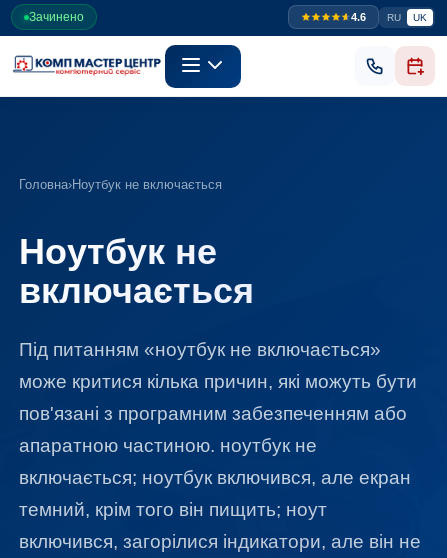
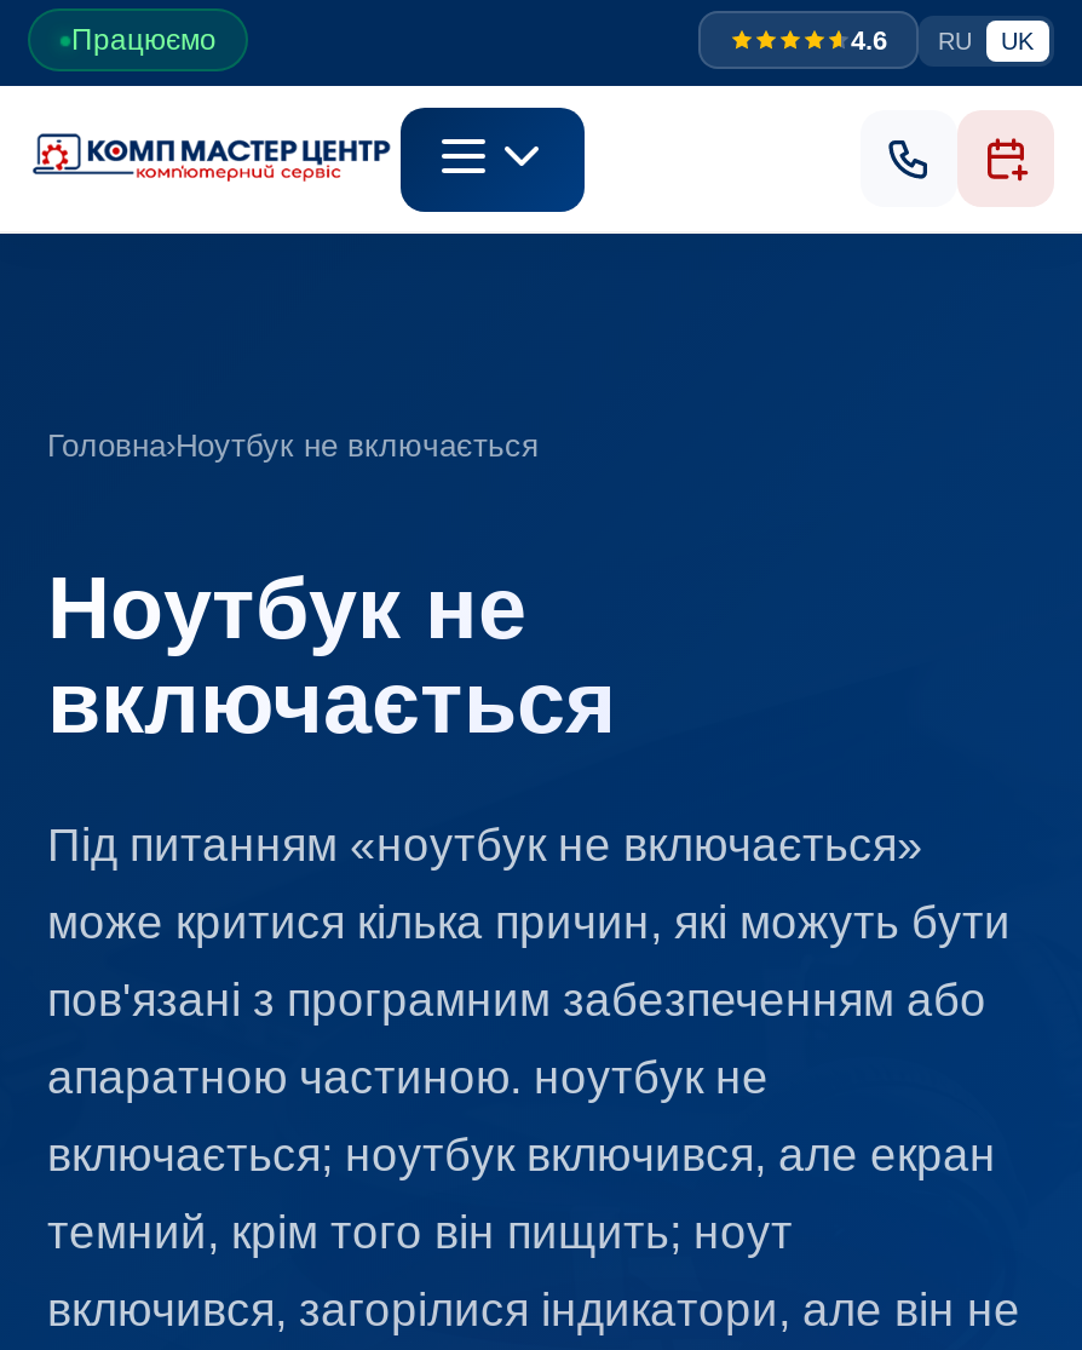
[29,10,84,24] Зачинено -> [71,23,217,57] Працюємо

